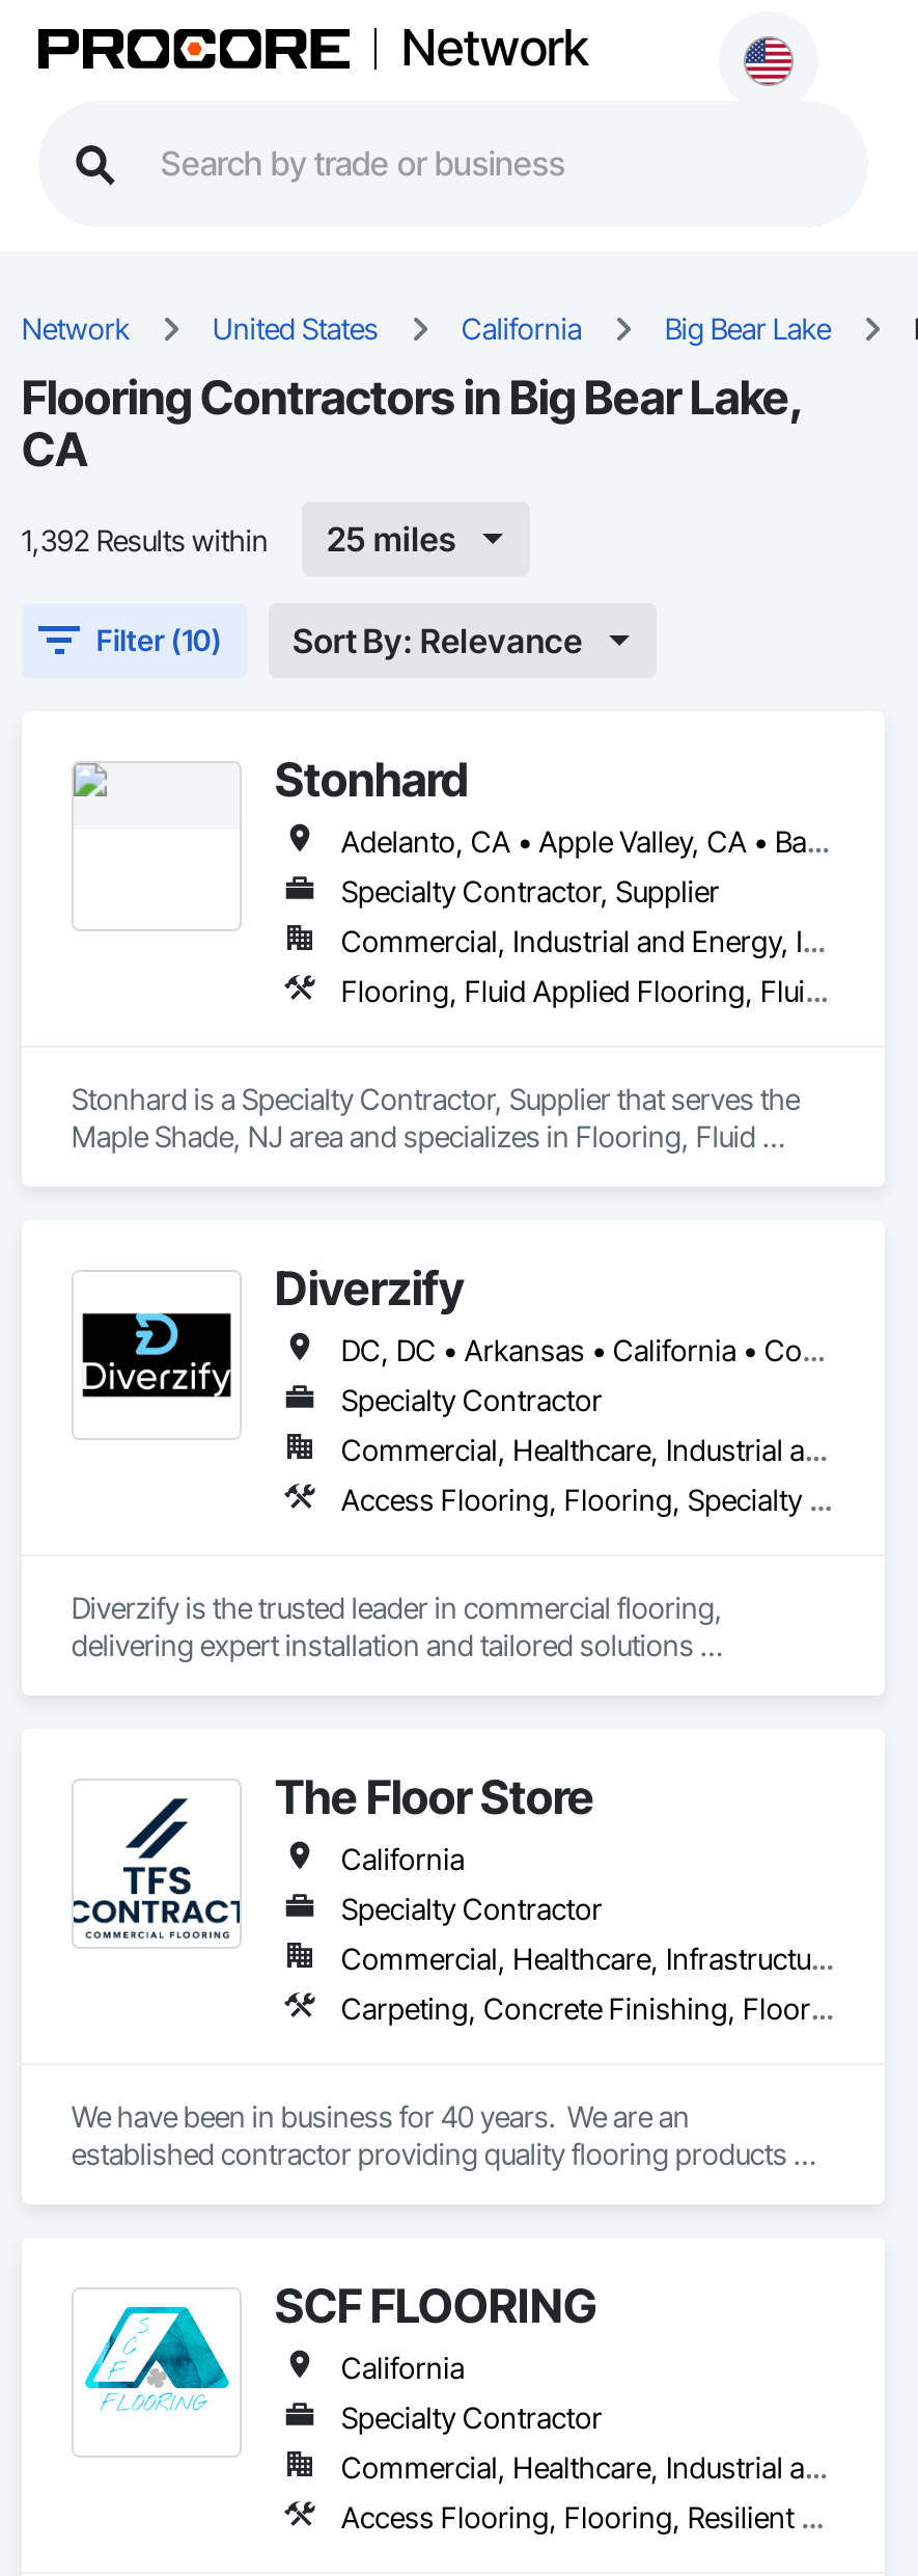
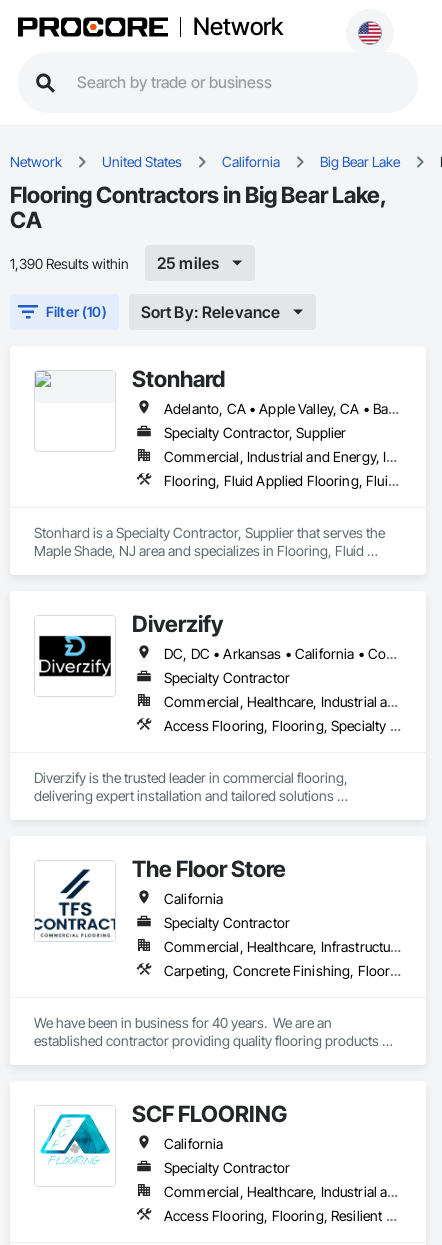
[22,521,269,557] 1,392 Results within -> [10,254,129,271] 1,390 Results within

